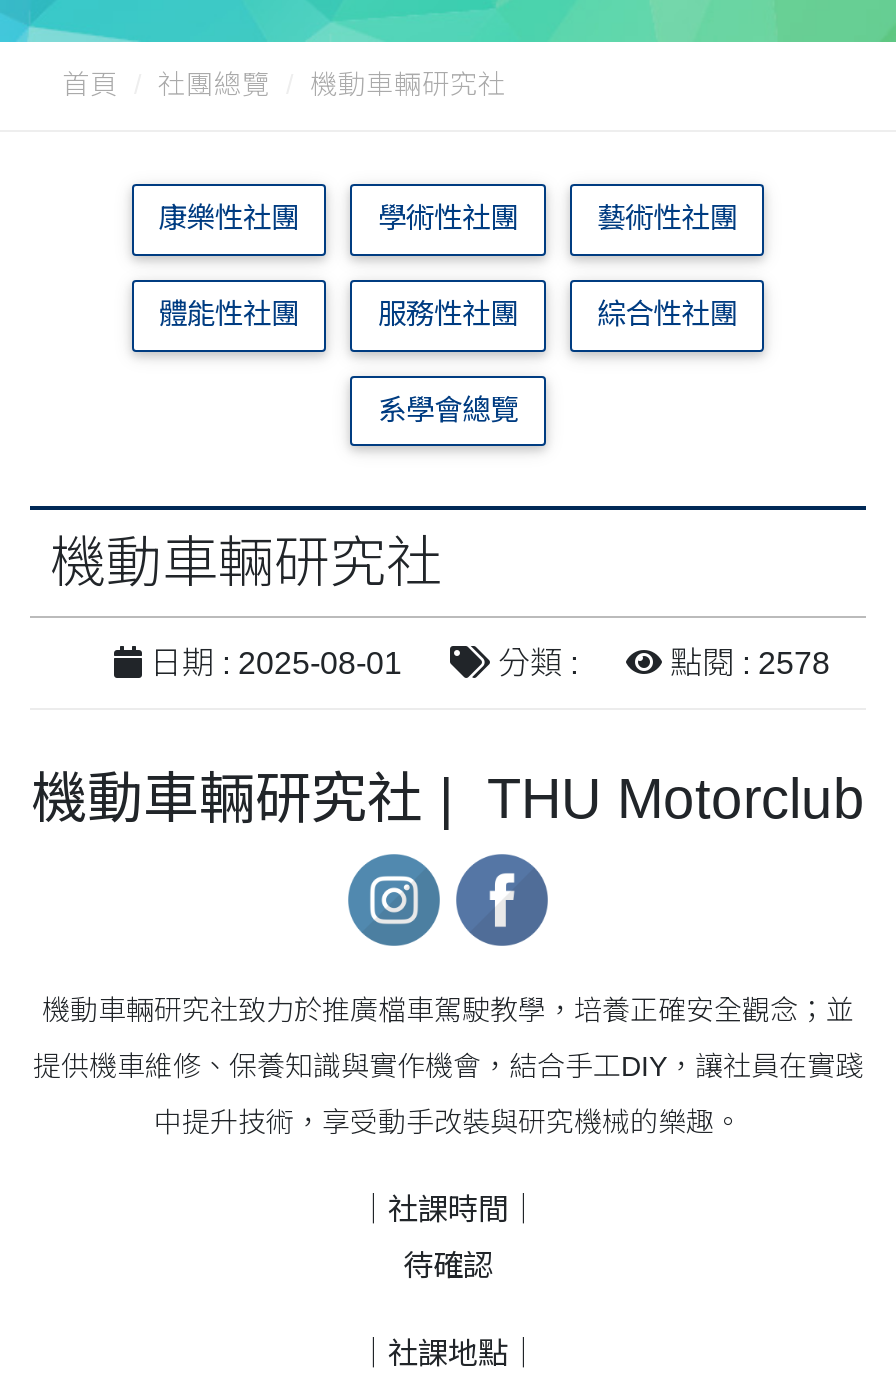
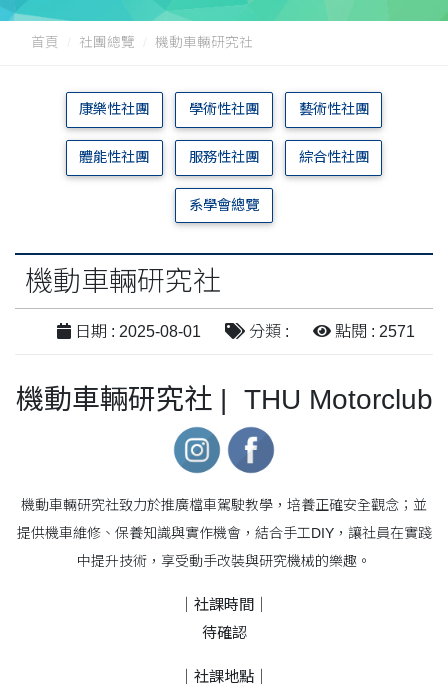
[662,647,830,681] 點閱 : 2578 -> [331,323,415,340] 點閱 : 2571

